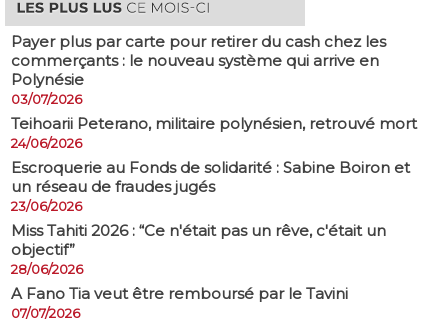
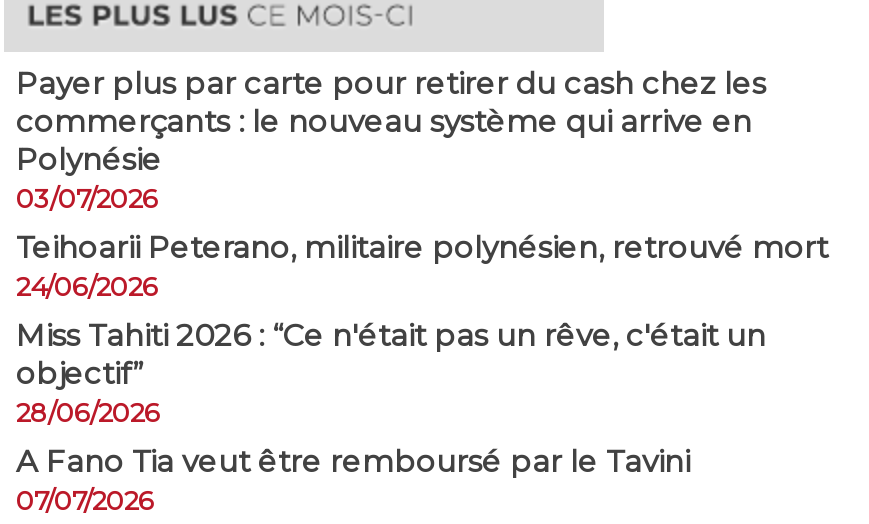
[11,158,410,214] Escroquerie au Fonds de solidarité : Sabine Boiron et | un réseau de fraudes jugés | 23/06/2026 -> none

